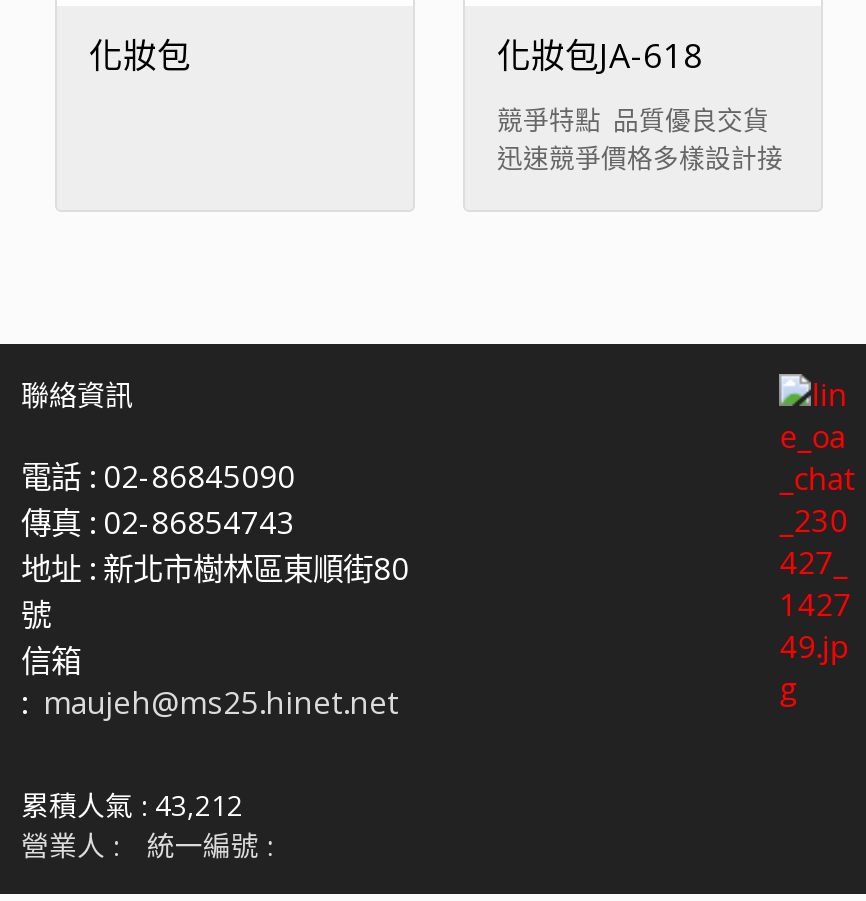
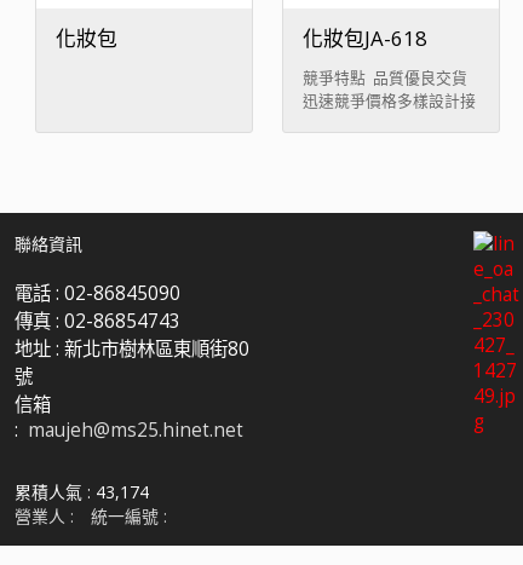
[21,786,243,824] 累積人氣 : 43,212 -> [15,481,149,504] 累積人氣 : 43,174

